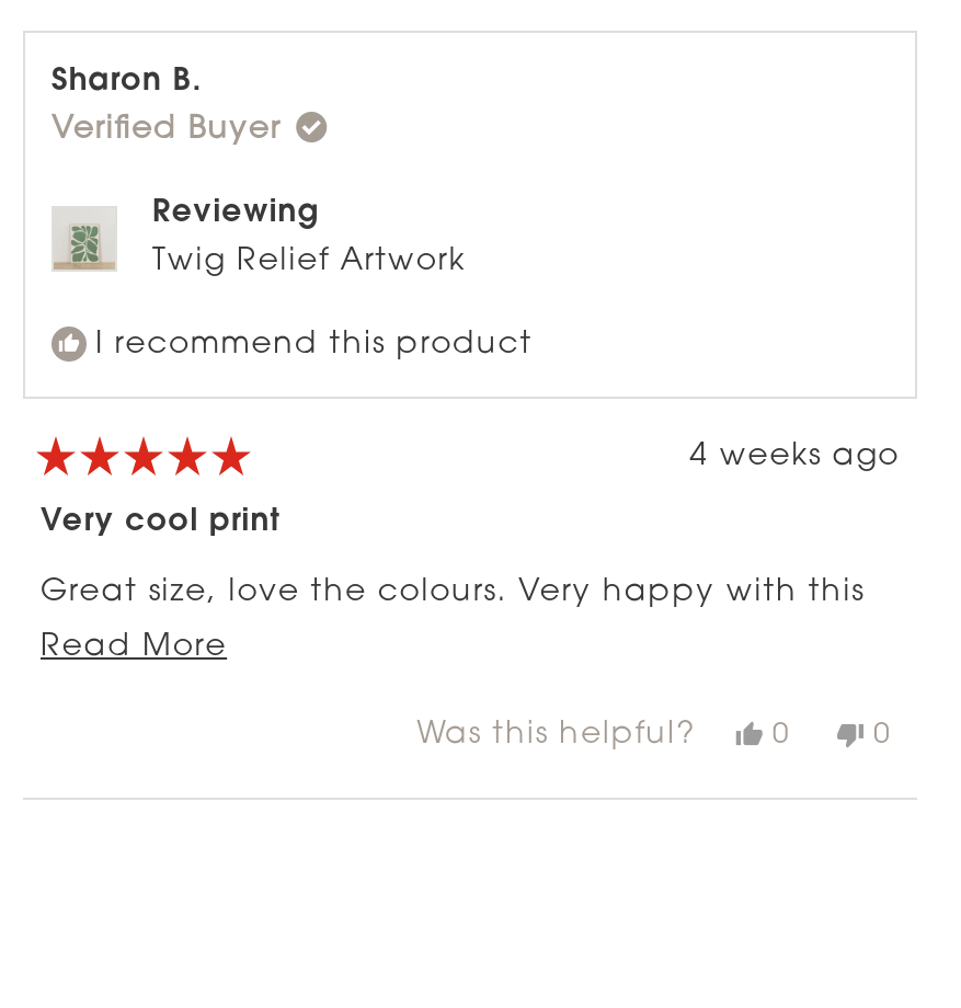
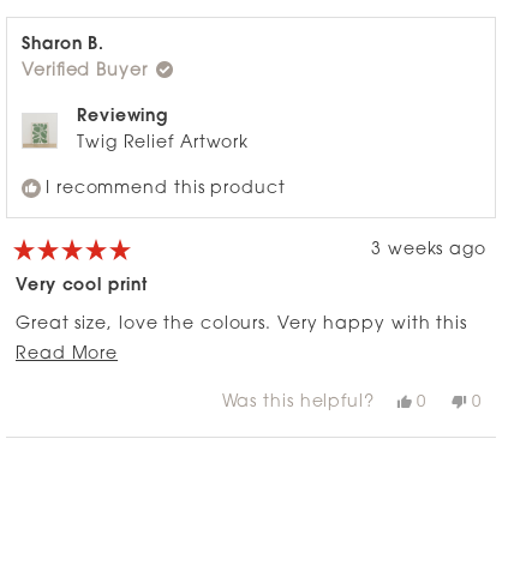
[689,440,900,473] 4 weeks ago -> [371,241,486,259] 3 weeks ago

